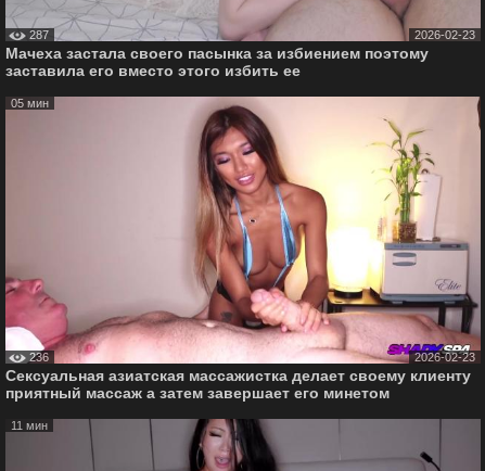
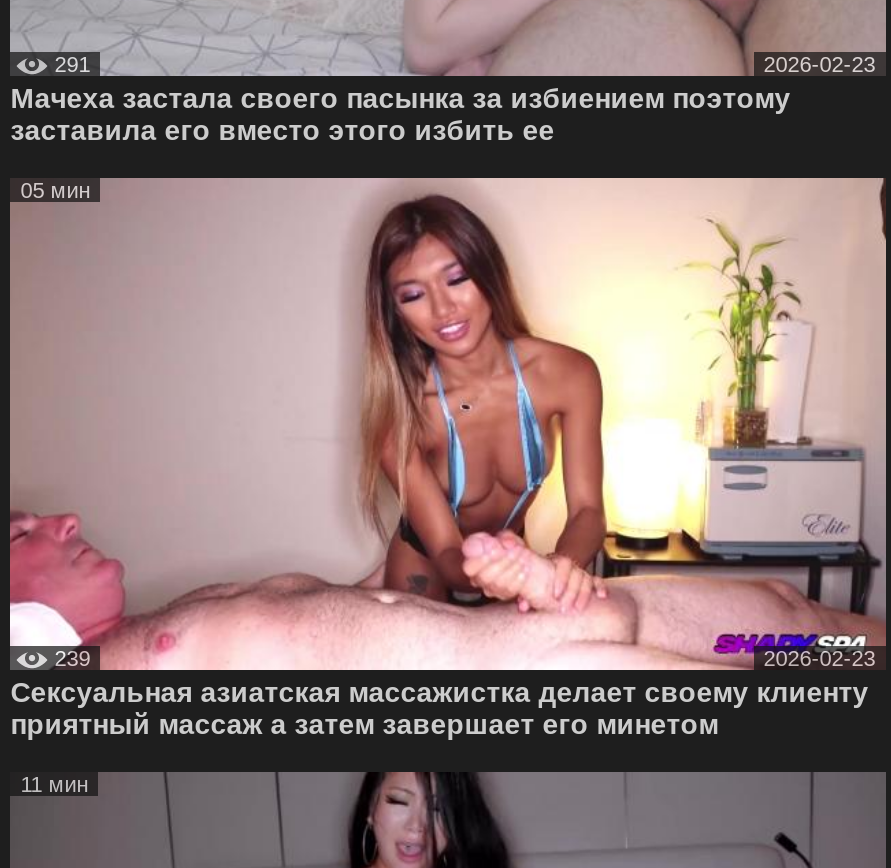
[30,28,49,41] 287 -> [54,52,90,76] 291
[30,351,49,364] 236 -> [54,647,90,671] 239

